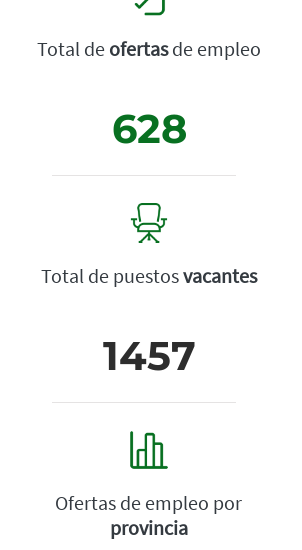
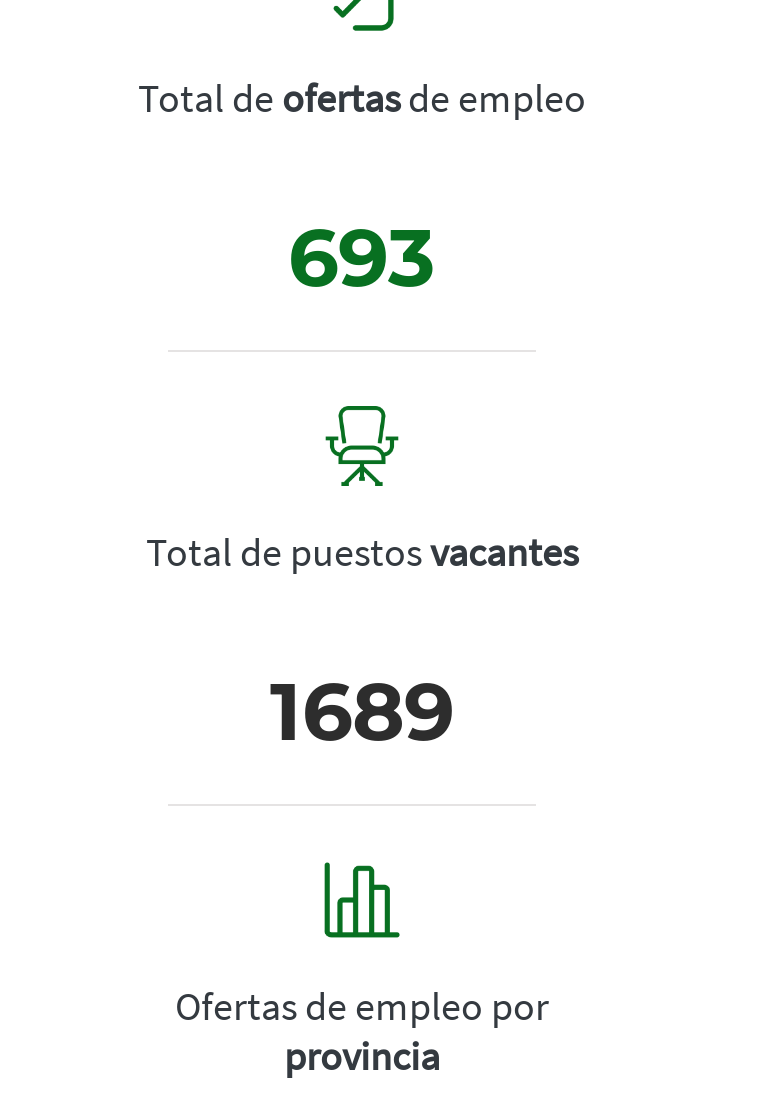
[111,104,186,153] 628 -> [288,208,436,306] 693
[102,331,195,380] 1457 -> [270,662,454,760] 1689

